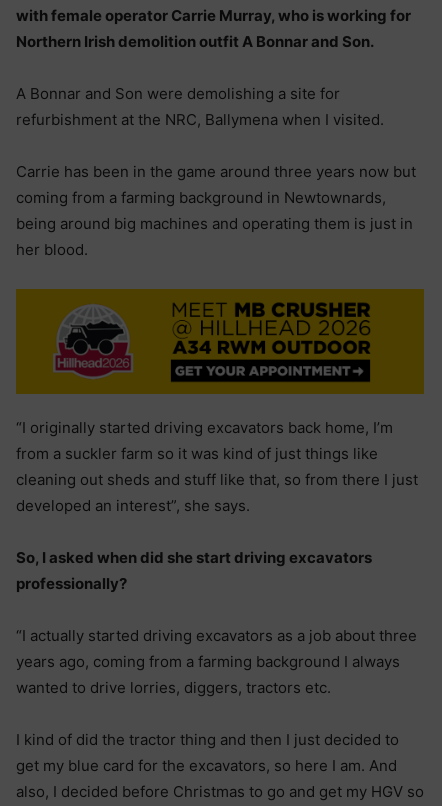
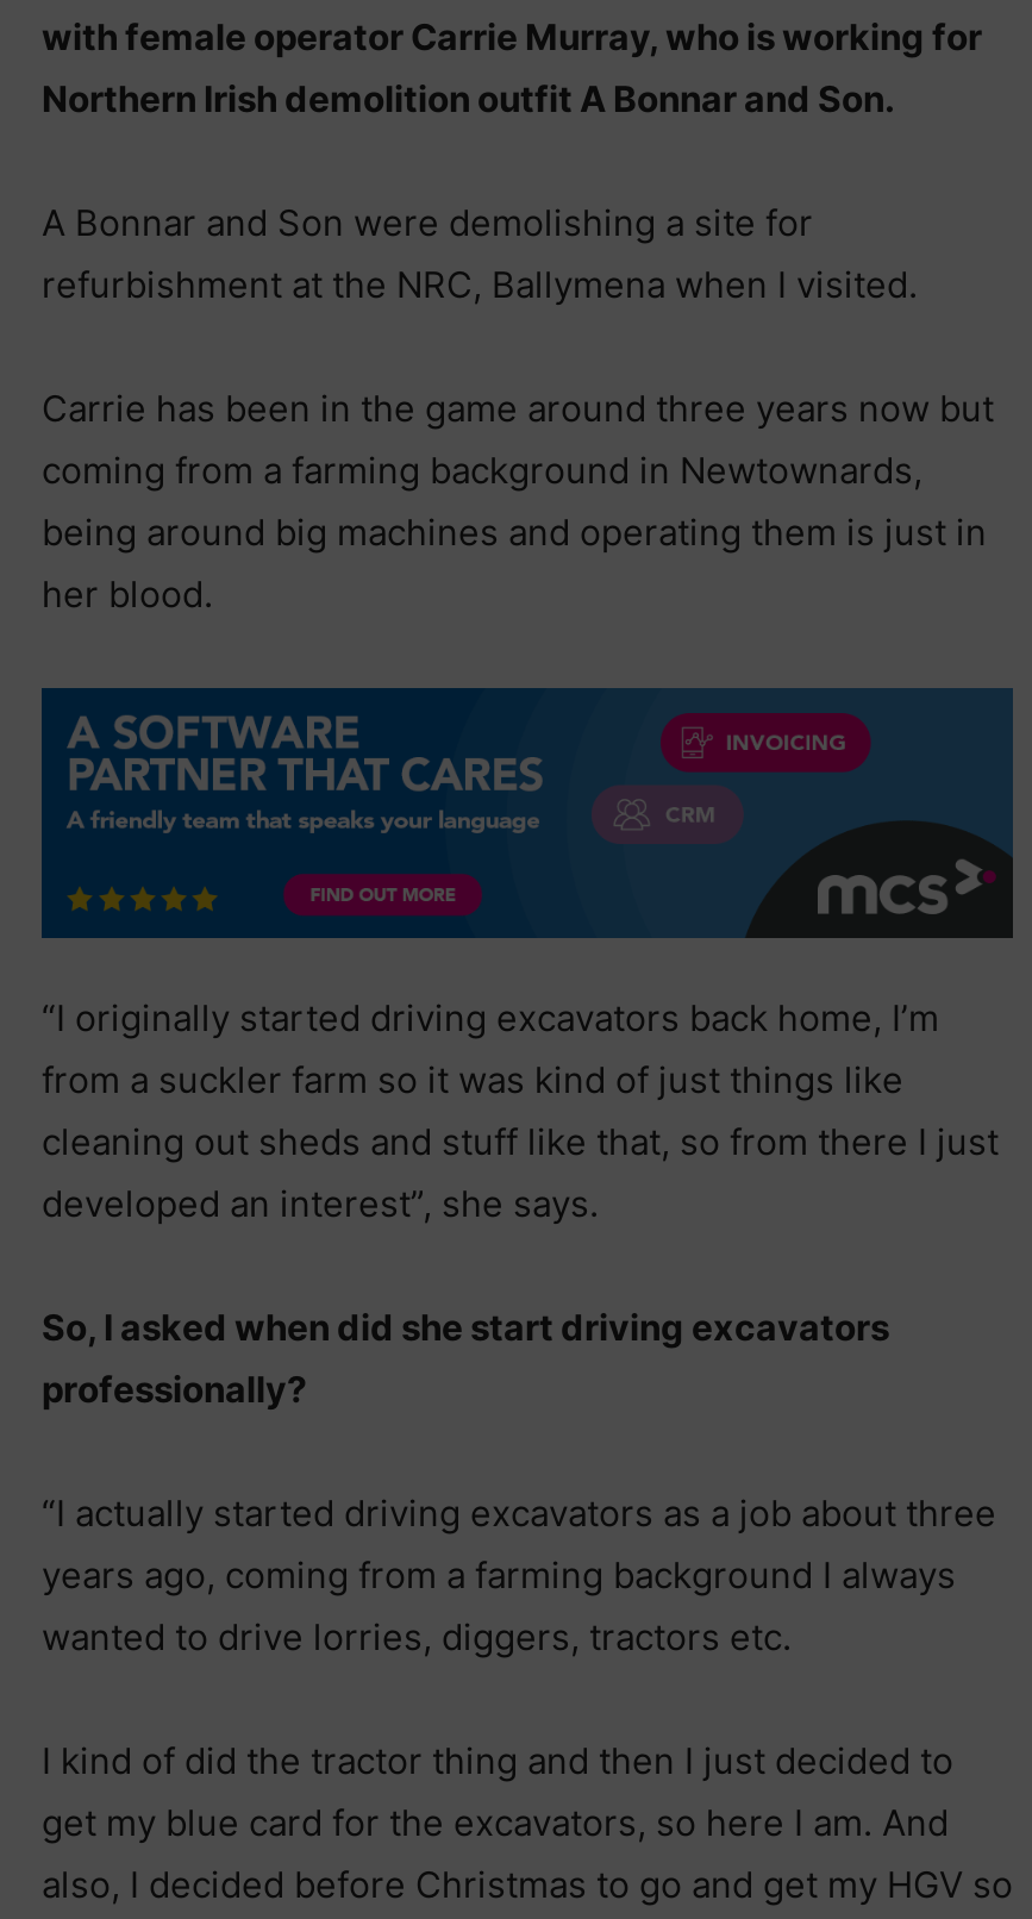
[15,288,425,395] [image] -> [39,686,1015,940] [image]

